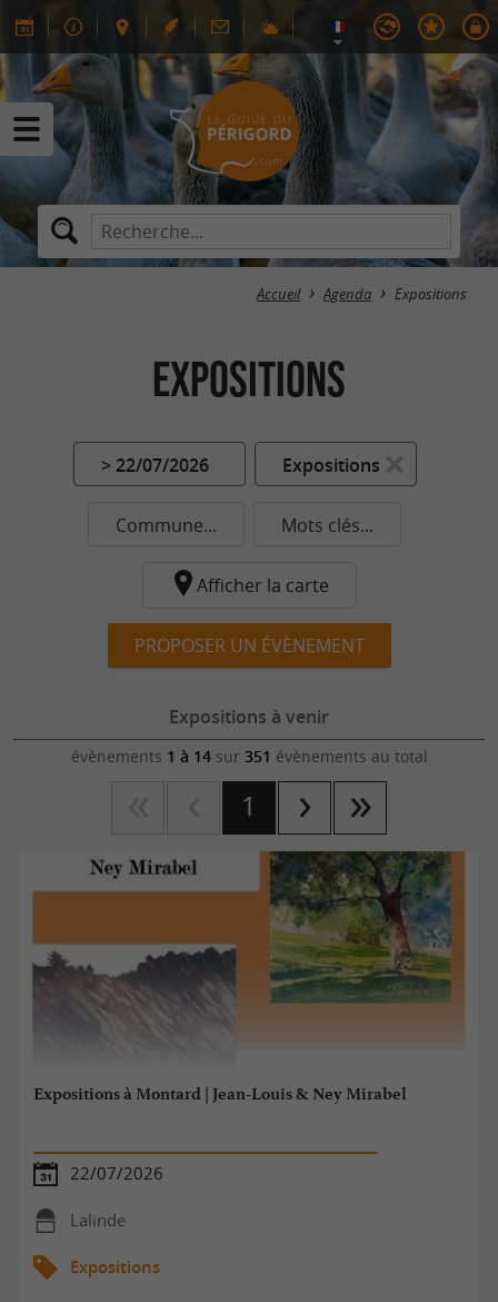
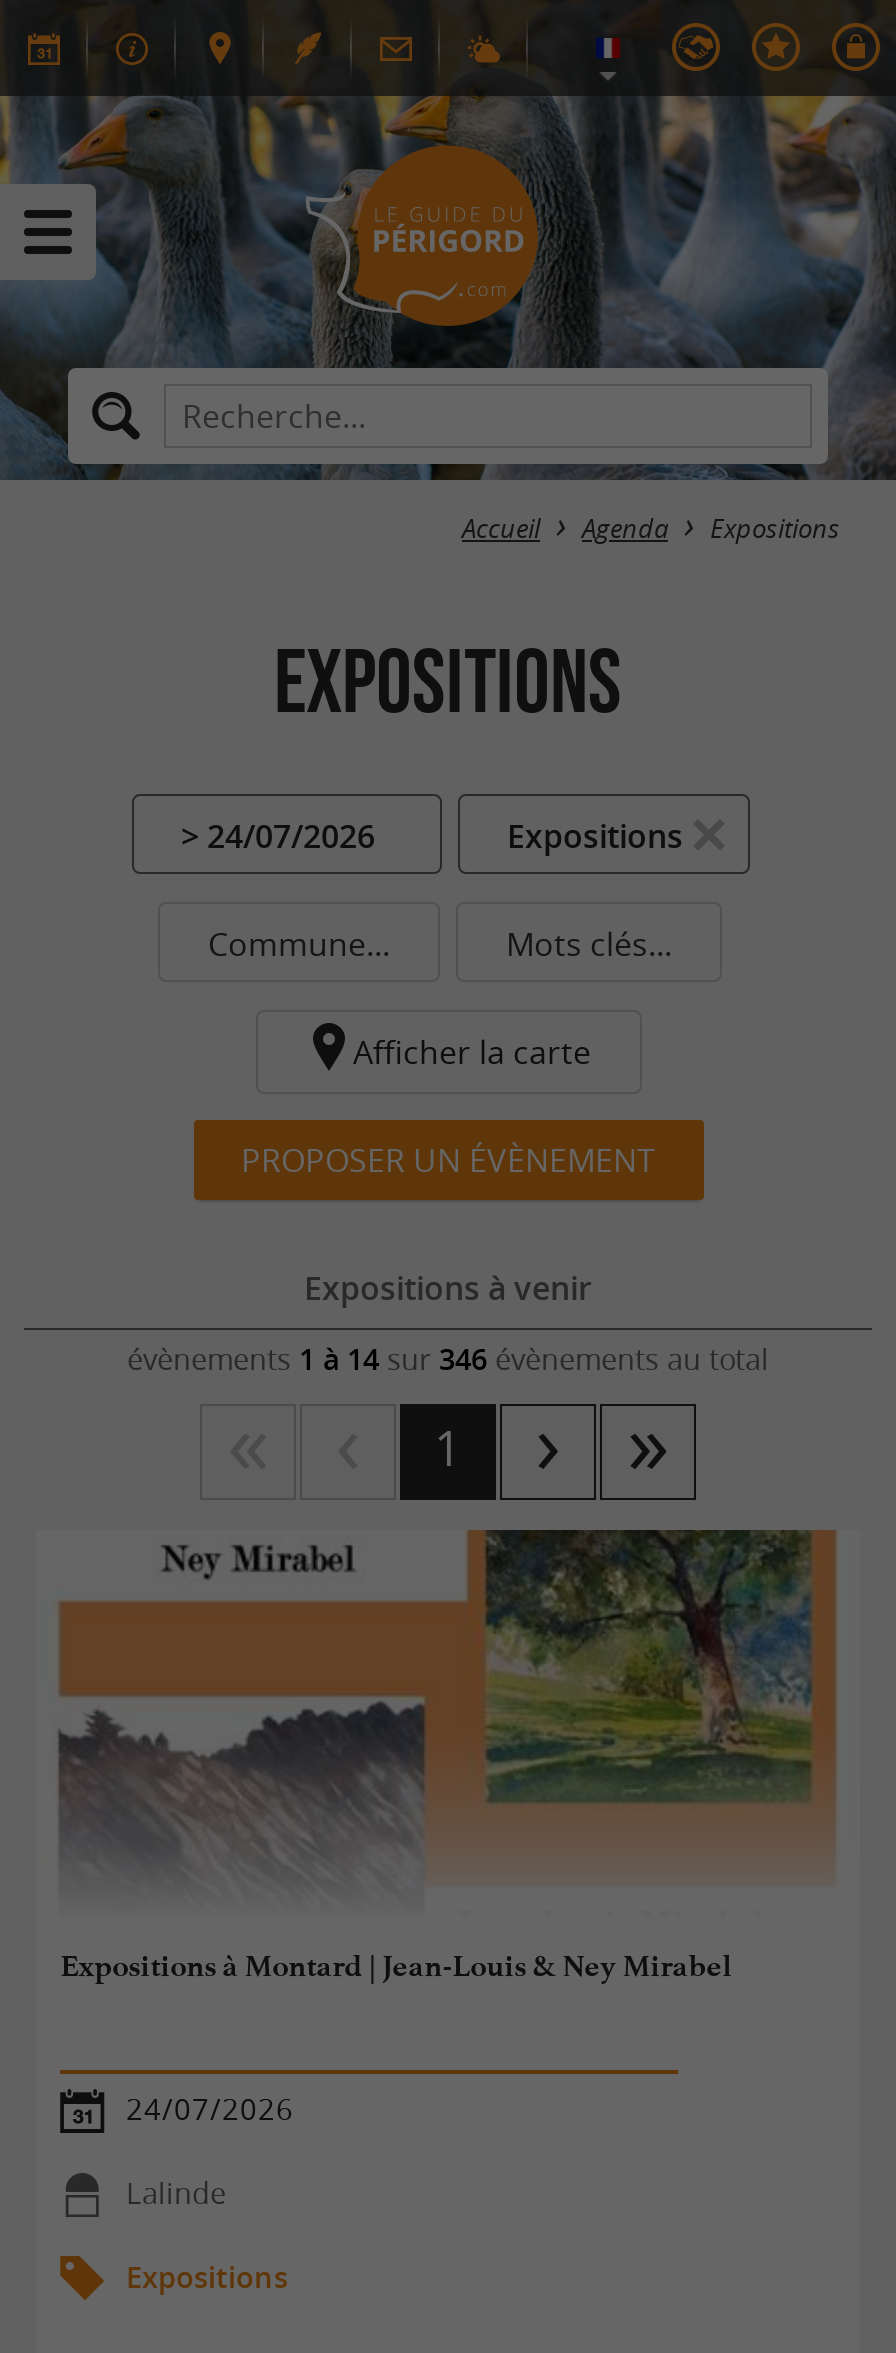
[101,453,208,477] > 22/07/2026 -> [181,814,375,858] > 24/07/2026
[71,746,427,767] évènements 1 à 14 sur 351 évènements au total -> [127,1340,769,1378] évènements 1 à 14 sur 346 évènements au total
[70,1163,163,1184] 22/07/2026 -> [126,2090,294,2128] 24/07/2026

